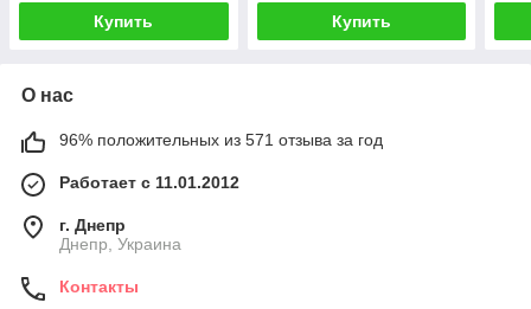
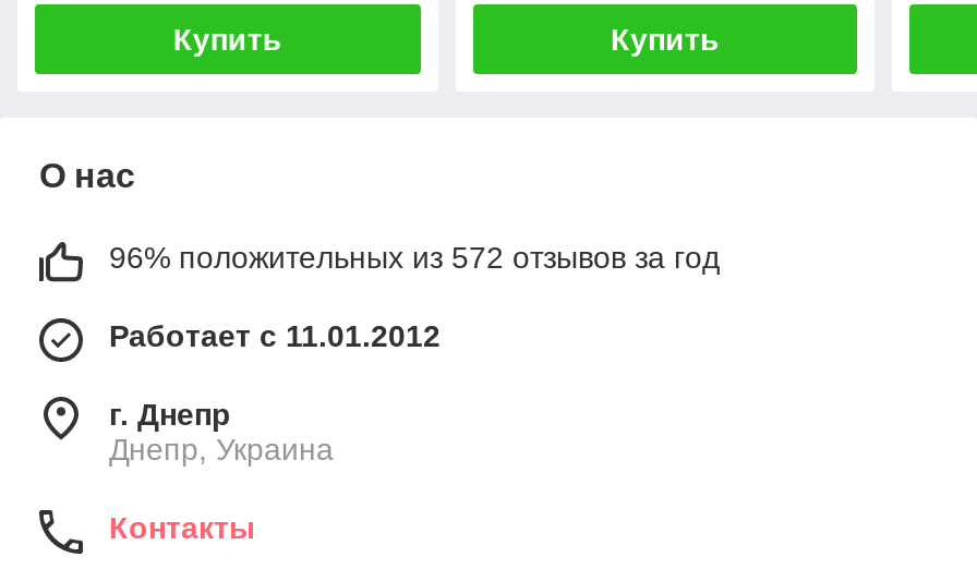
[59,130,383,149] 96% положительных из 571 отзыва за год -> [109,240,720,275] 96% положительных из 572 отзывов за год

